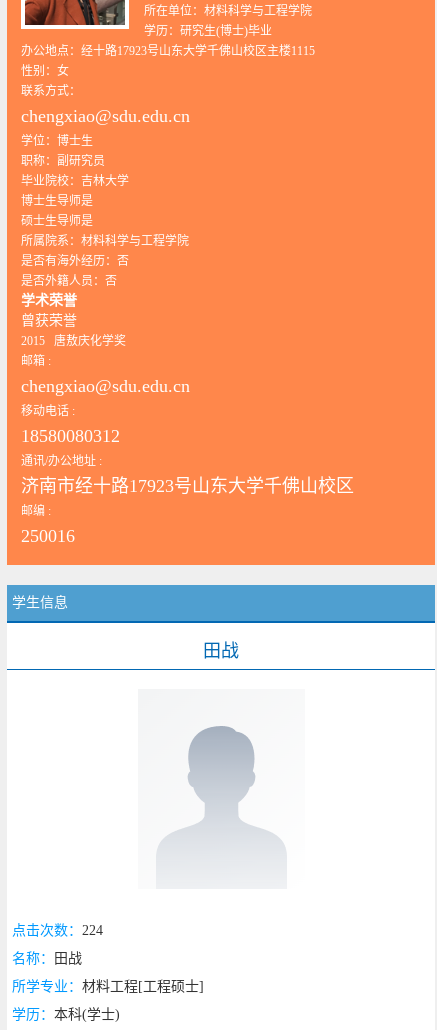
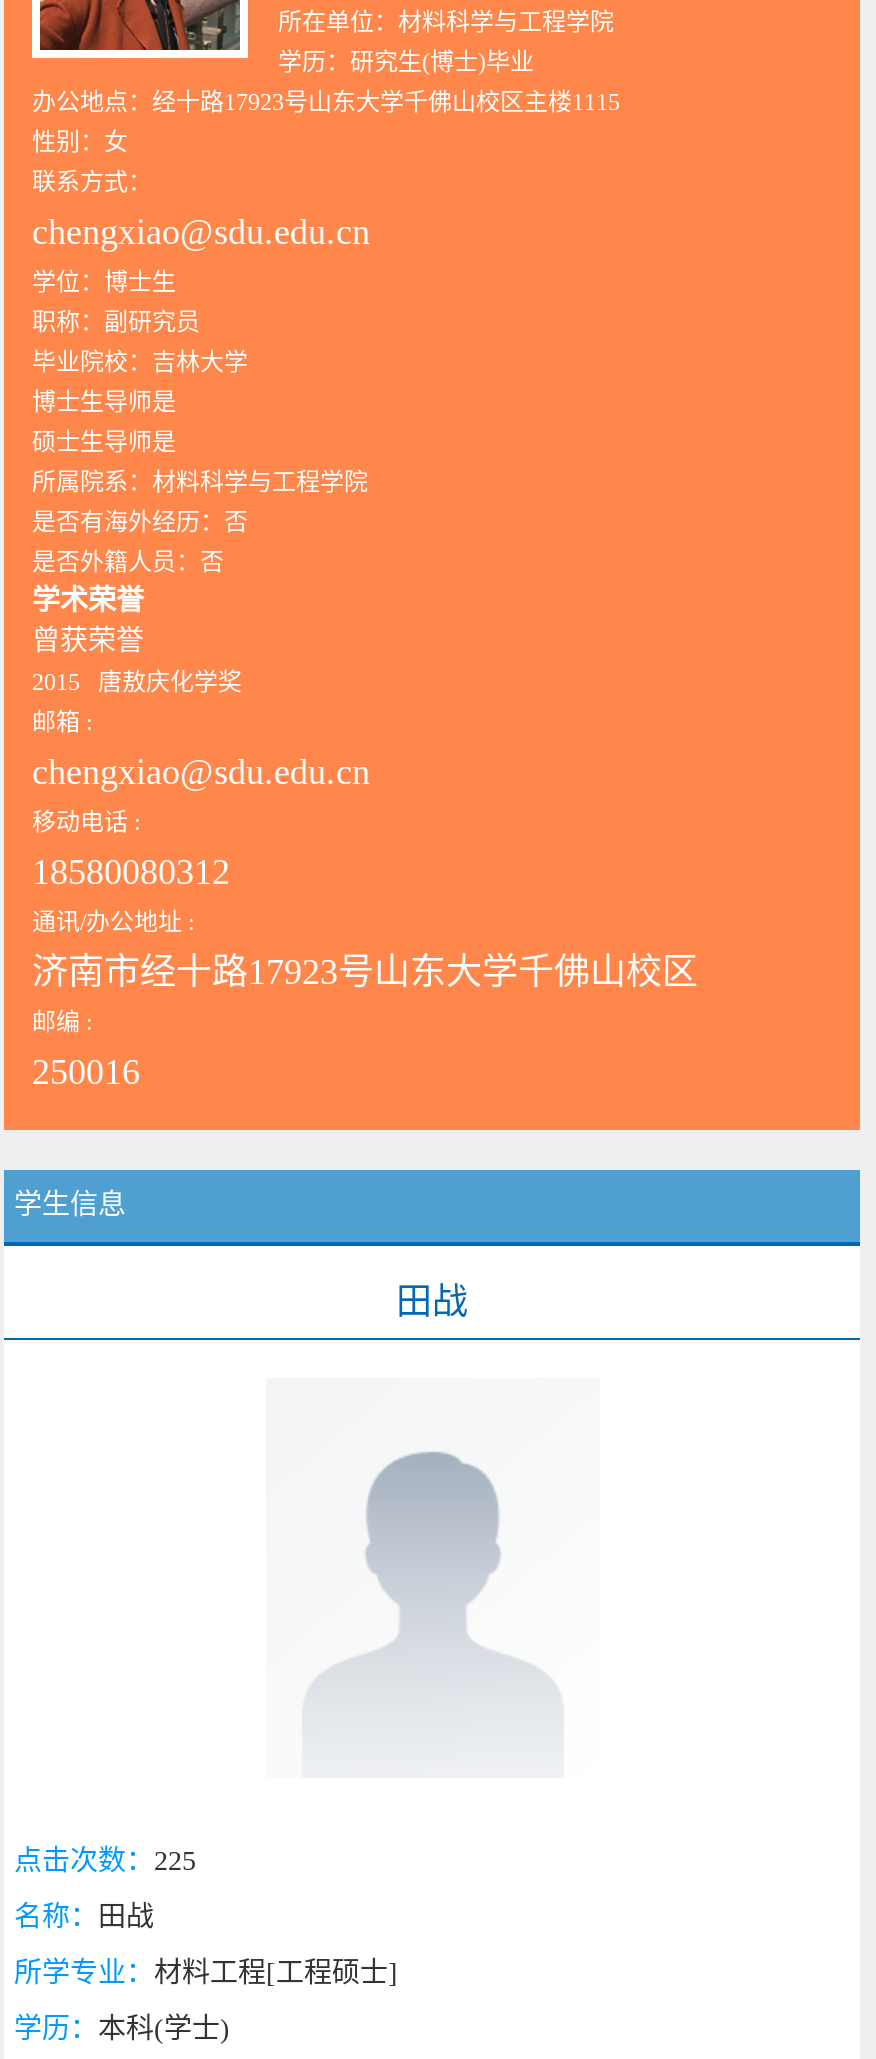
[12,923,103,938] 点击次数：224 -> [14,1846,196,1876] 点击次数：225

